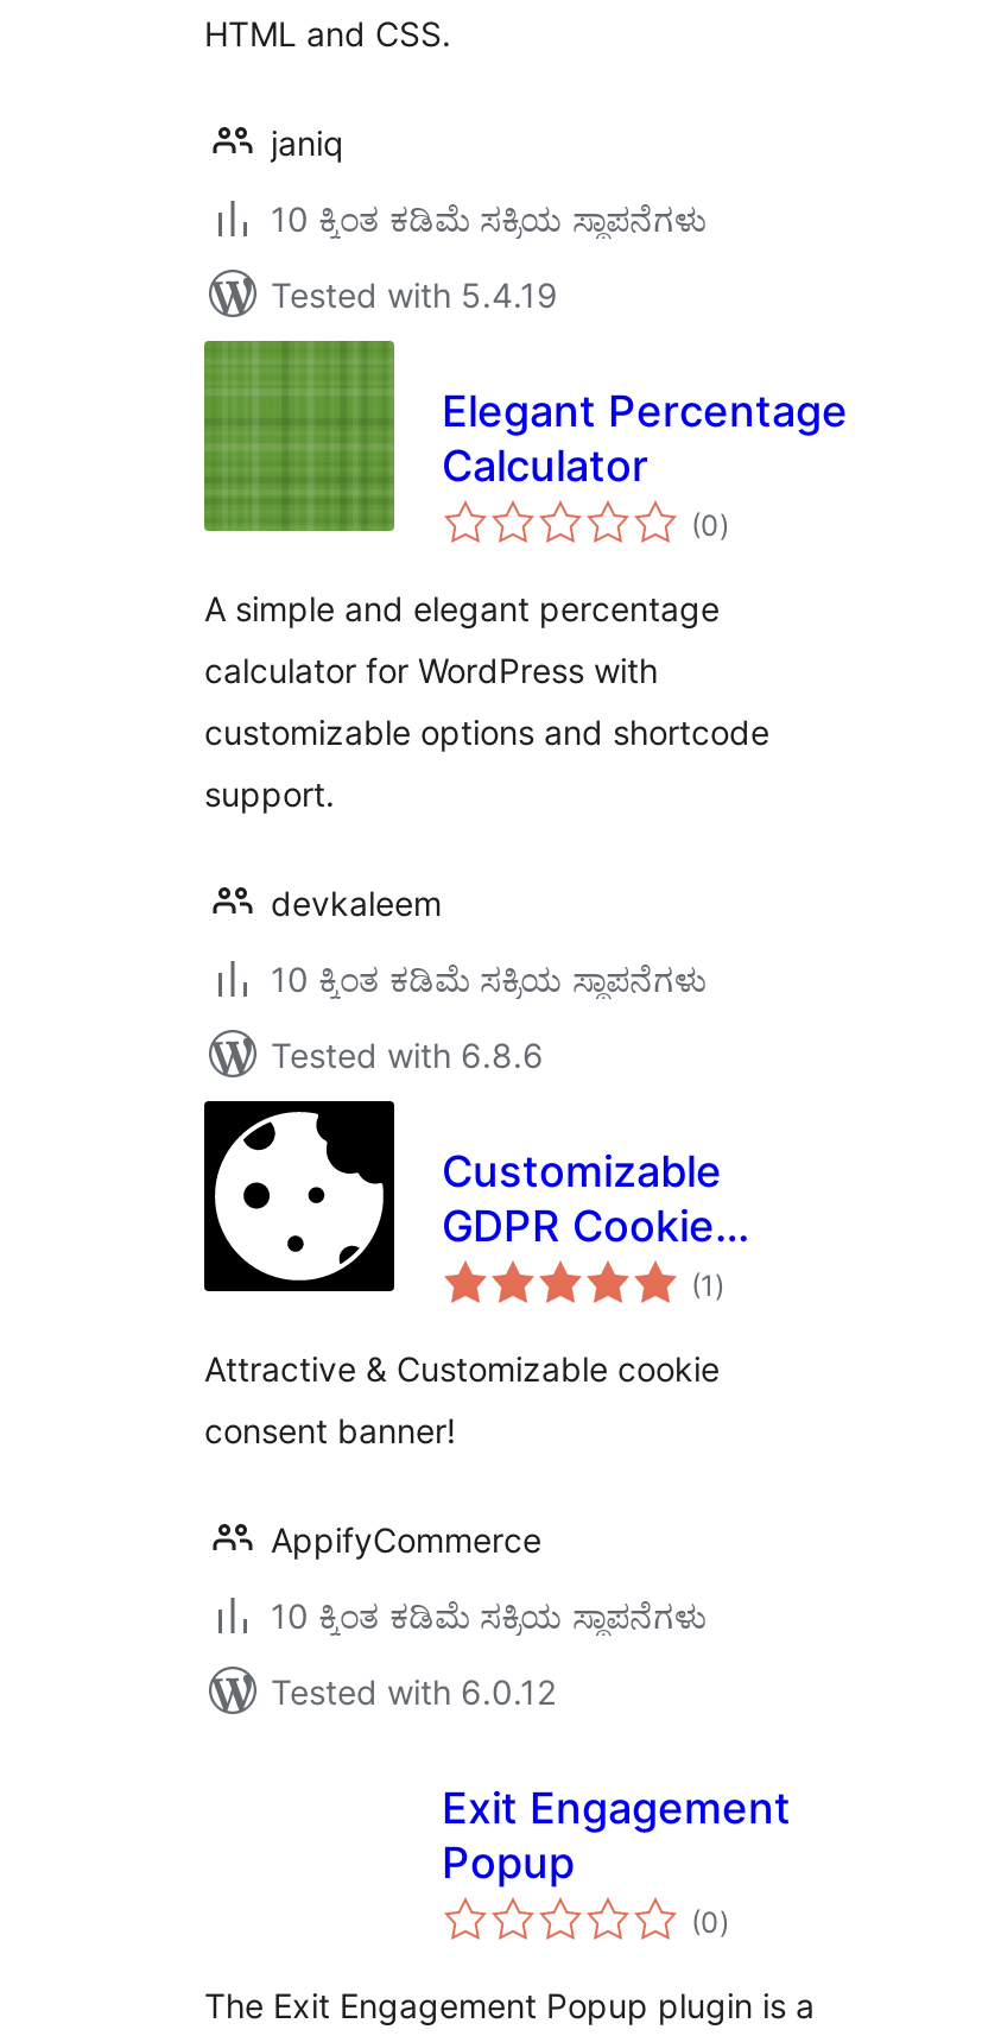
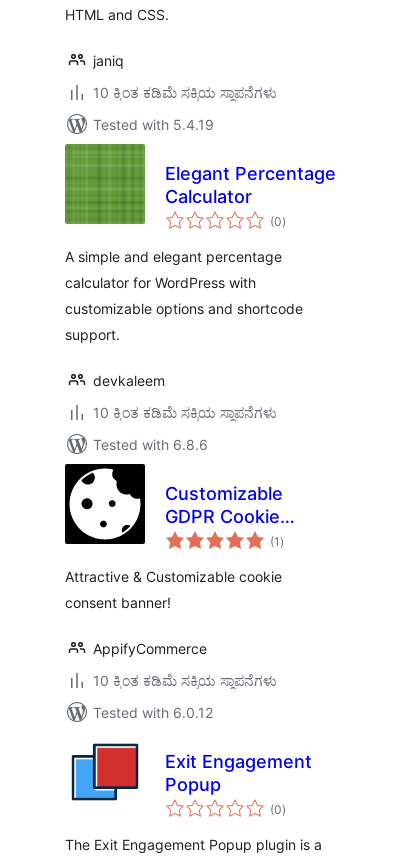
none -> [71,742,139,802] [image]

